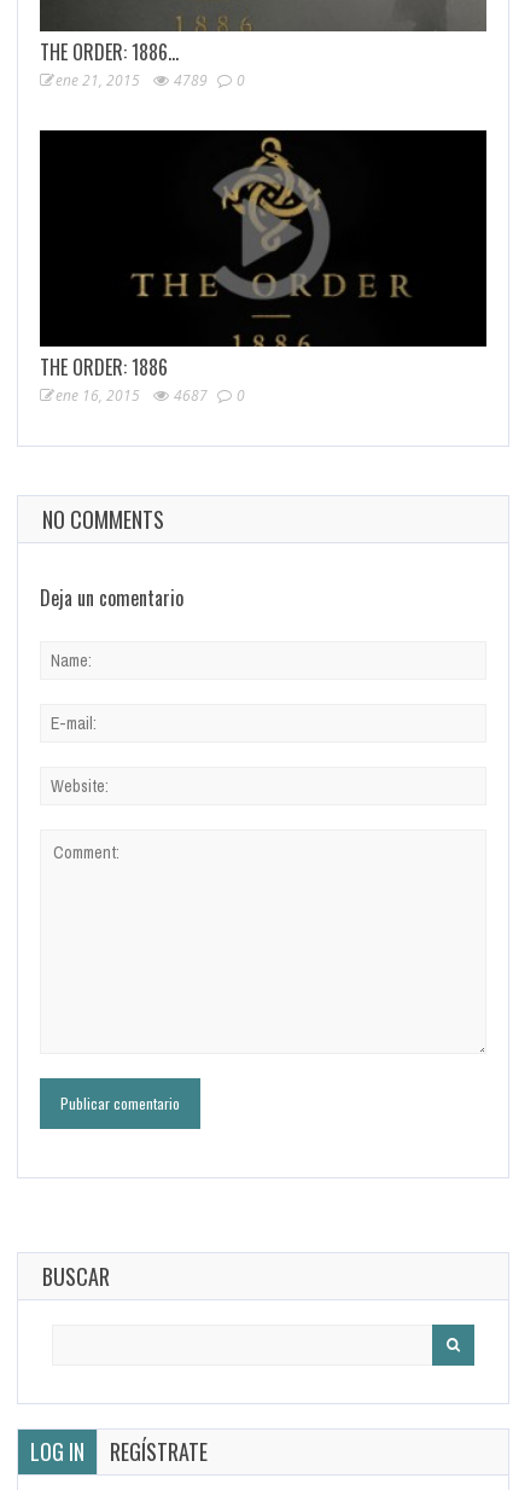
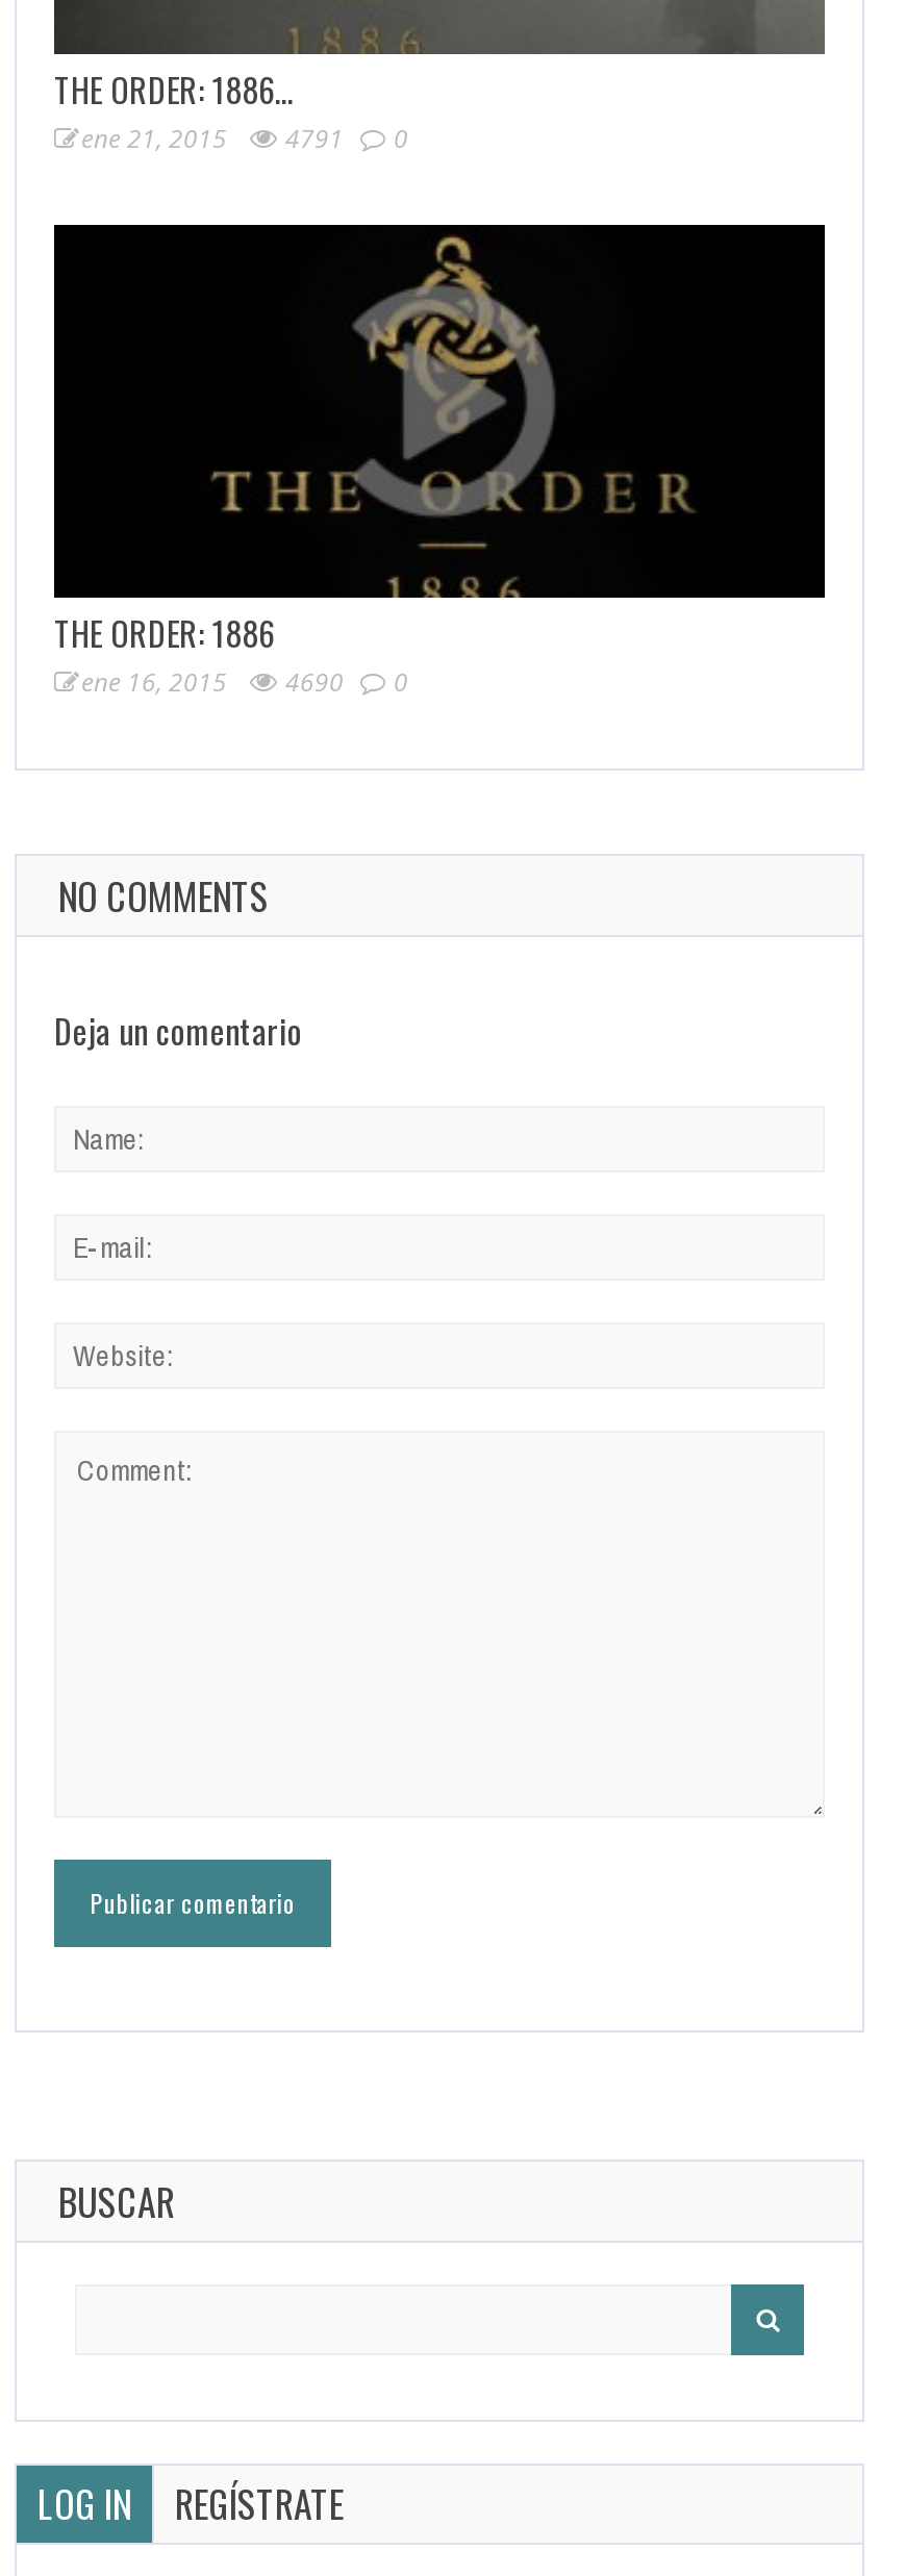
[56,70,245,91] ene 21, 2015 4789 0 -> [81,121,408,157] ene 21, 2015 4791 0
[56,385,245,406] ene 16, 2015 4687 0 -> [81,665,408,700] ene 16, 2015 4690 0

